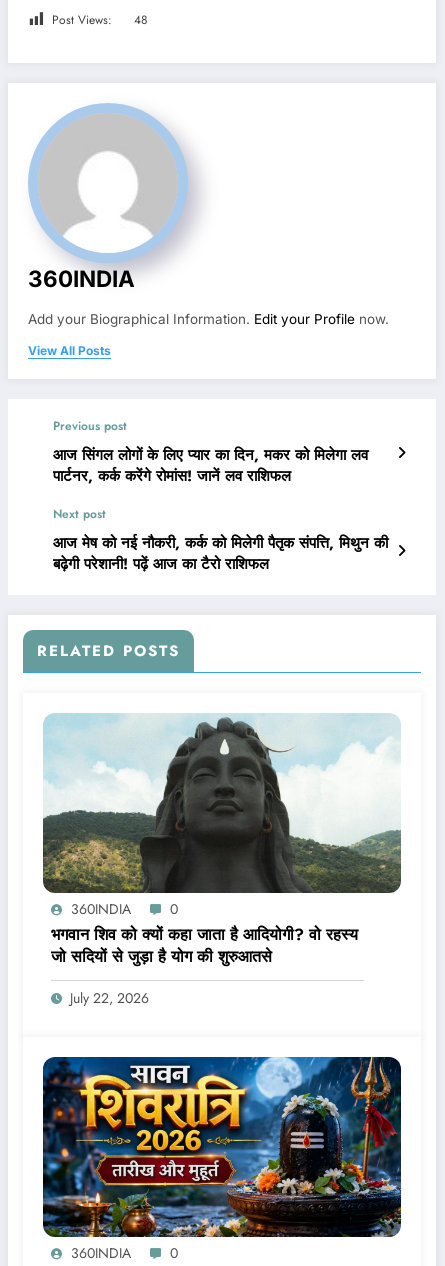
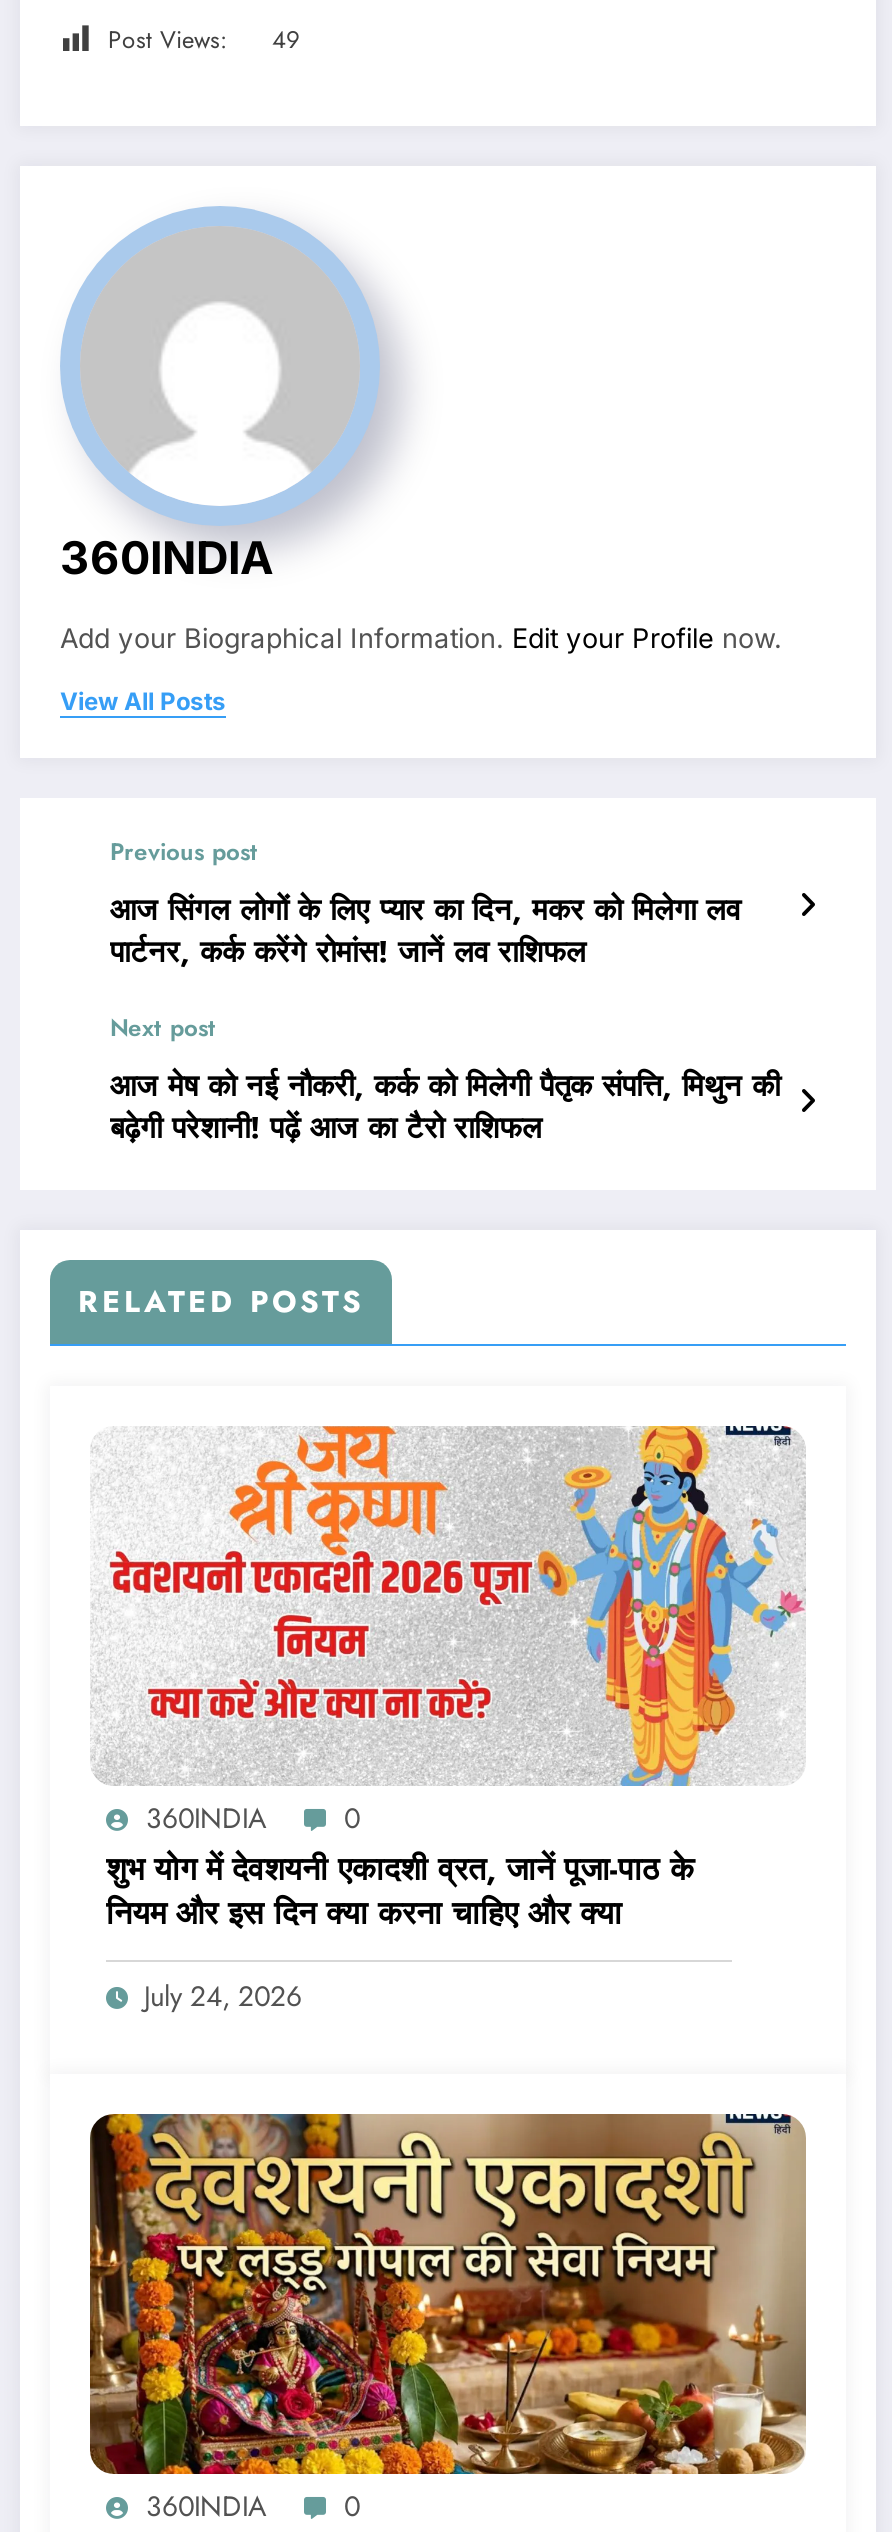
[52,11,148,29] Post Views: 48 -> [108,22,300,58] Post Views: 49
[42,713,402,968] [image] | भगवान शिव को क्यों कहा जाता है आदियोगी? वो रहस्य | जो सदियों से जुड़ा है योग की शुरुआतसे -> [90,1424,806,1936] [image] | शुभ योग में देवशयनी एकादशी व्रत, जानें पूजा-पाठ के | नियम और इस दिन क्या करना चाहिए और क्या
[70,988,149,1008] July 22, 2026 -> [144,1976,302,2016] July 24, 2026
[42,1056,402,1238] [image] -> [88,2112,808,2476] [image]

